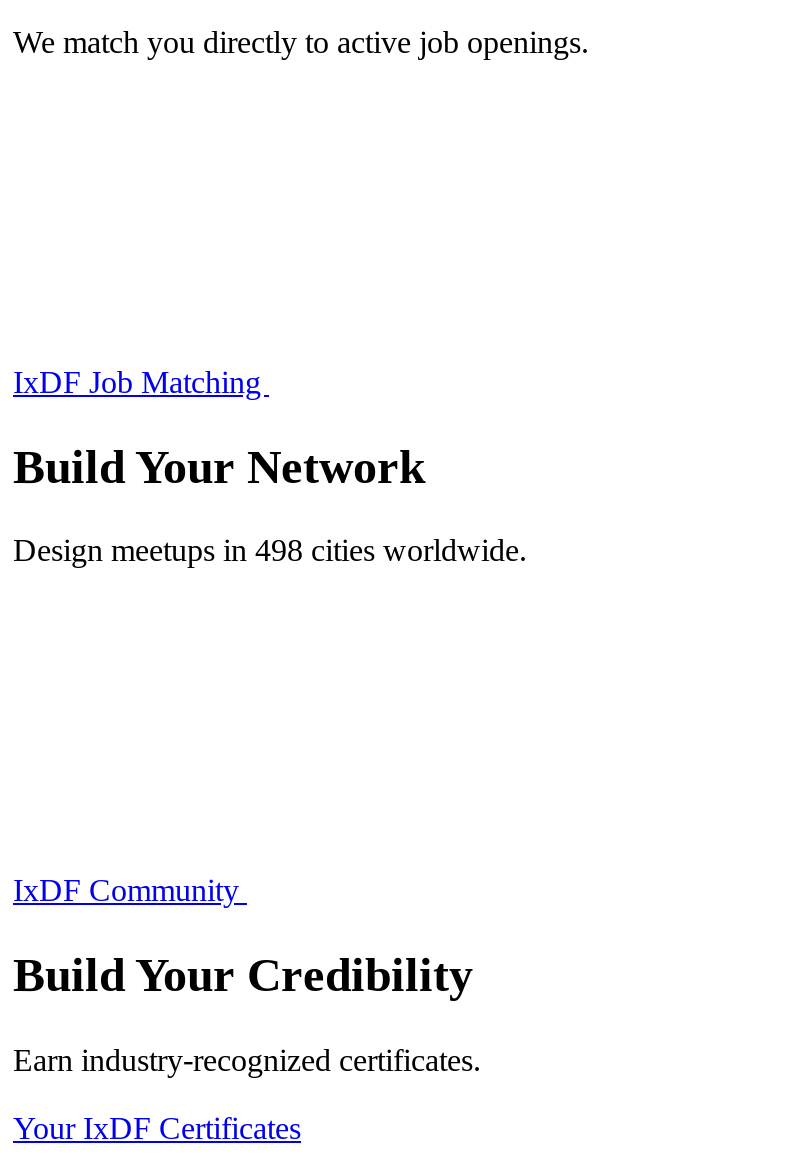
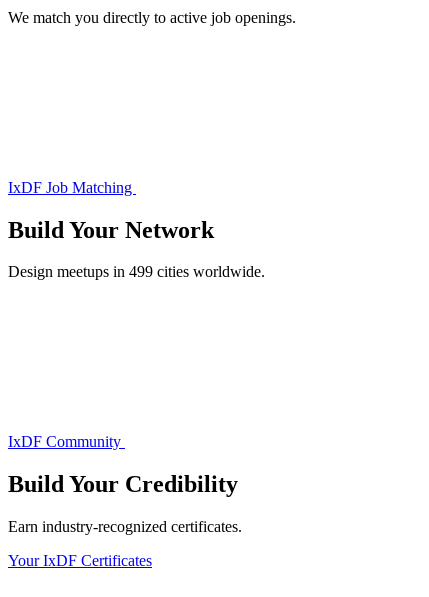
[13,534,527,568] Design meetups in 498 cities worldwide. -> [8,263,265,280] Design meetups in 499 cities worldwide.

